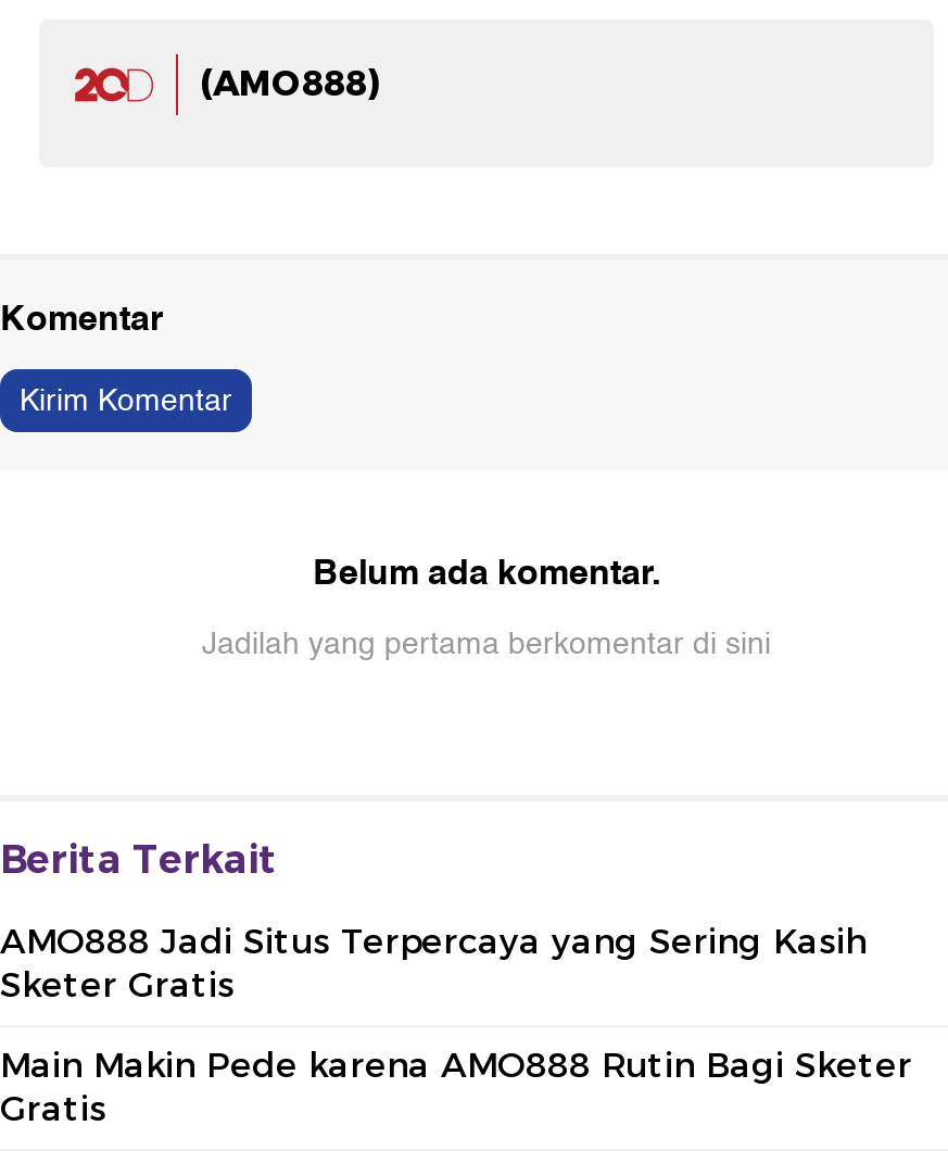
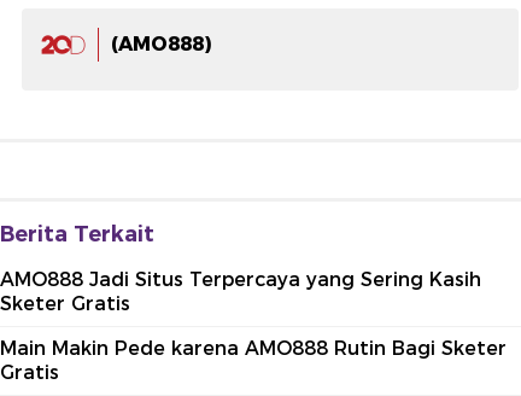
[0,289,771,669] Komentar | Kirim Komentar | Belum ada komentar. | Jadilah yang pertama berkomentar di sini -> none

